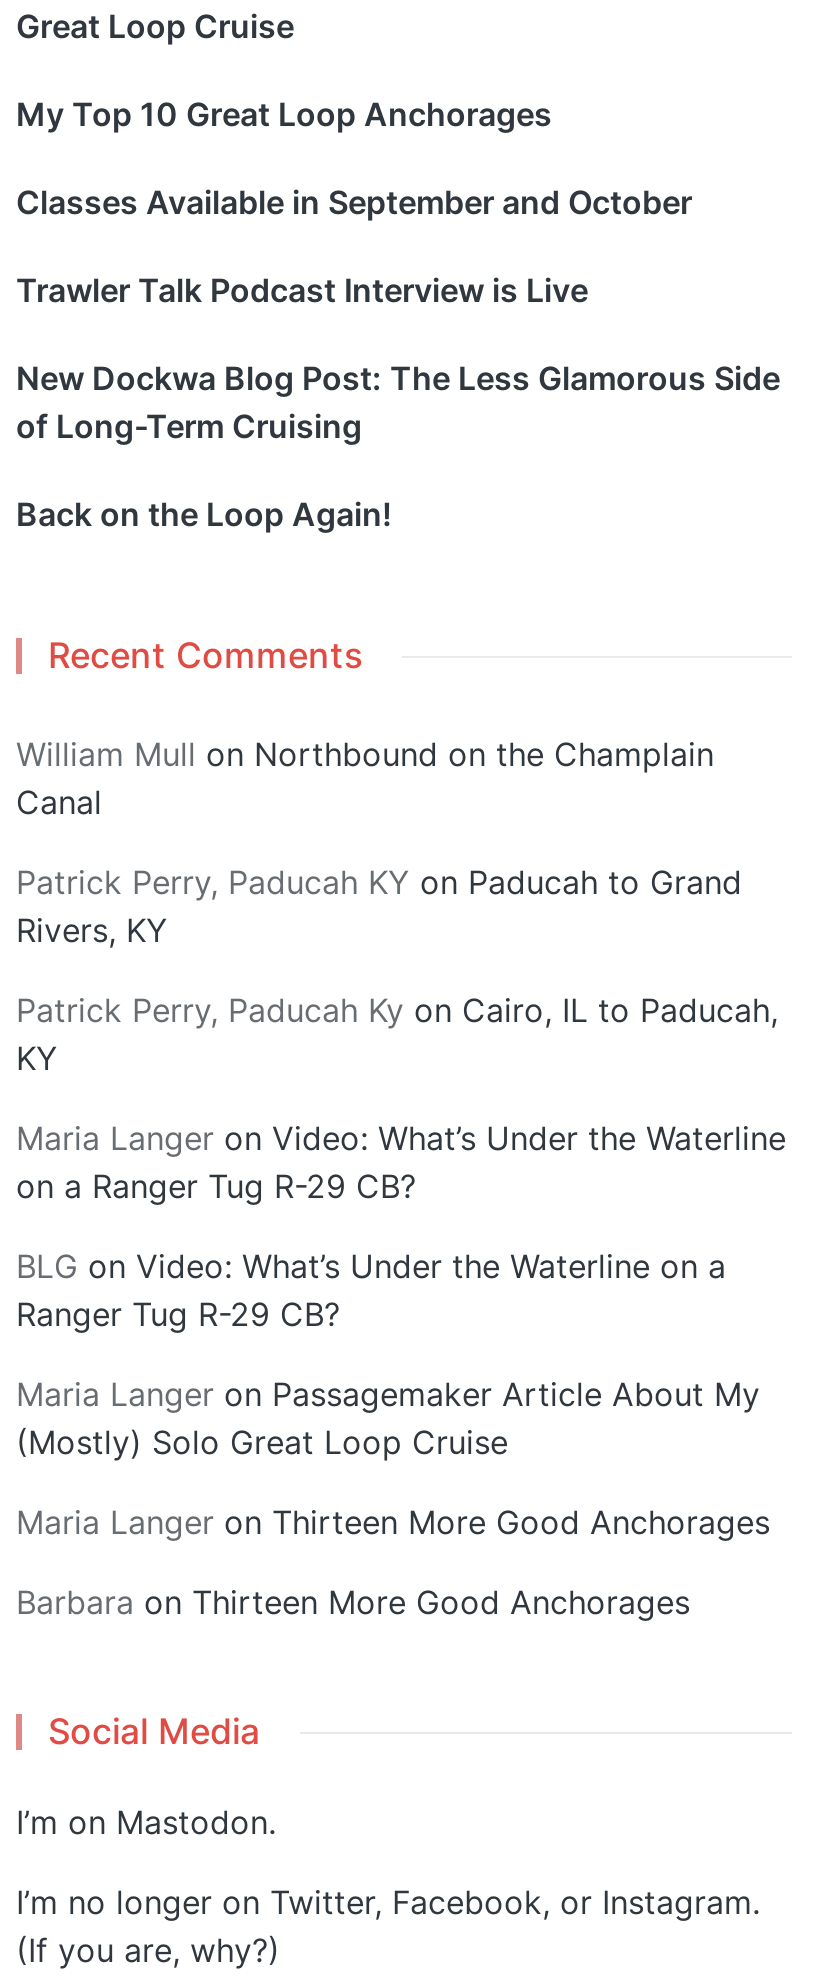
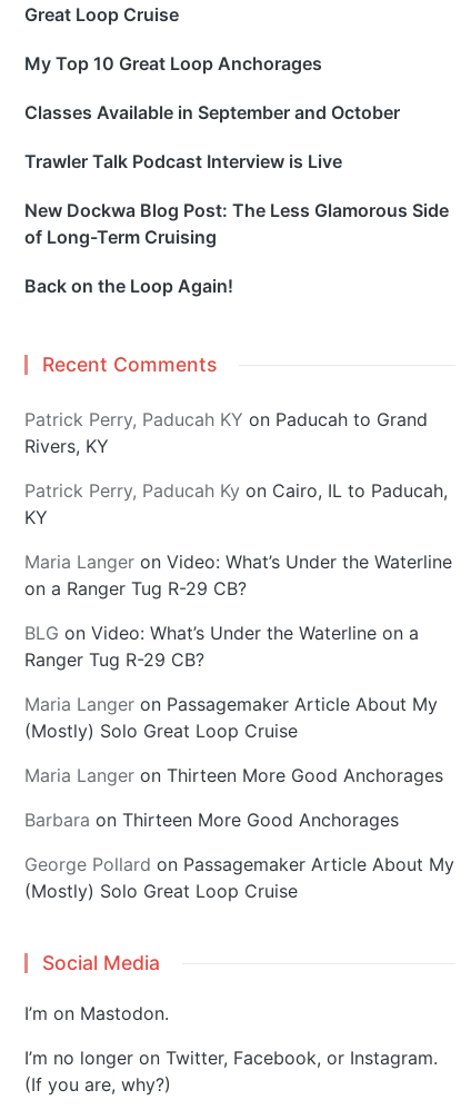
[16,734,714,822] William Mull on Northbound on the Champlain | Canal -> none
moved [16,862,786,1622] -> [24,408,452,831]: Patrick Perry, Paducah KY on Paducah to Grand | Rivers, KY | Patrick Perry, Paducah Ky on Cairo, IL to Paducah, | ... | Maria Langer on Thirteen More Good Anchorages | Barbara on Thirteen More Good Anchorages
none -> [24,853,454,902] George Pollard on Passagemaker Article About My | (Mostly) Solo Great Loop Cruise

